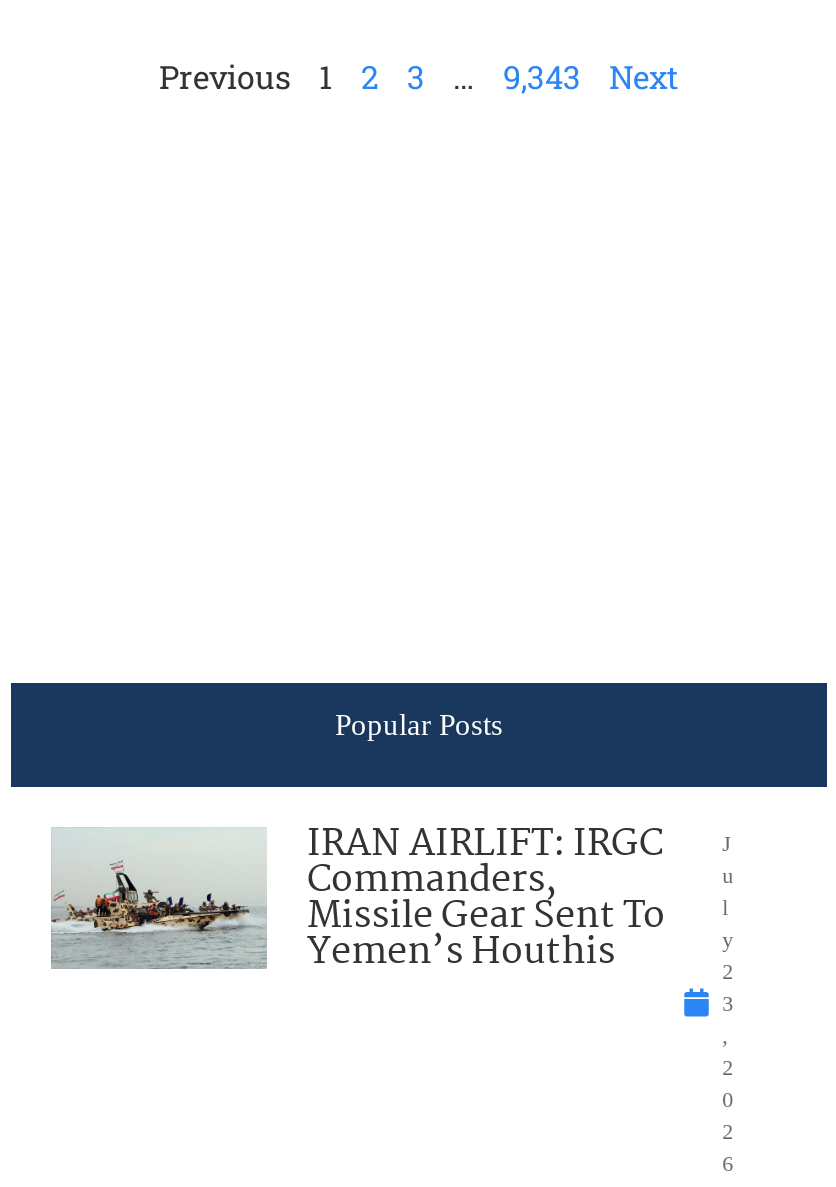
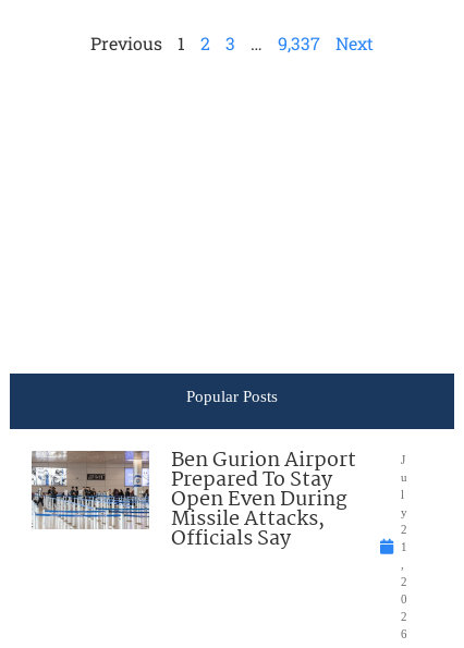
[503,55,581,97] 9,343 -> [278,31,320,54] 9,337
[51,814,665,982] [image] | IRAN AIRLIFT: IRGC | Commanders, | Missile Gear Sent To | Yemen’s Houthis -> [32,444,356,555] [image] | Ben Gurion Airport | Prepared To Stay | Open Even During | Missile Attacks, | Officials Say
[722,990,734,1014] 3 -> [400,540,407,553] 1

